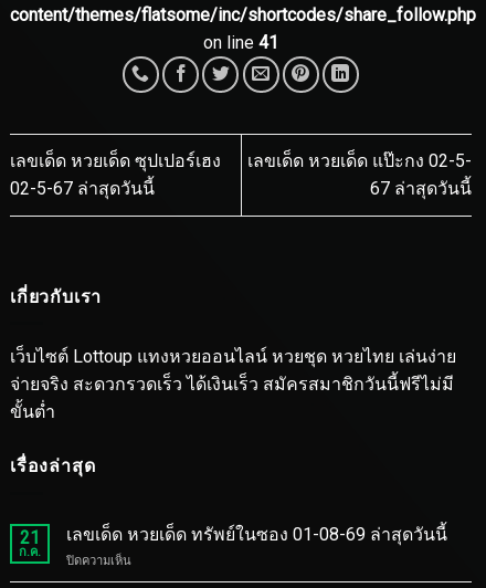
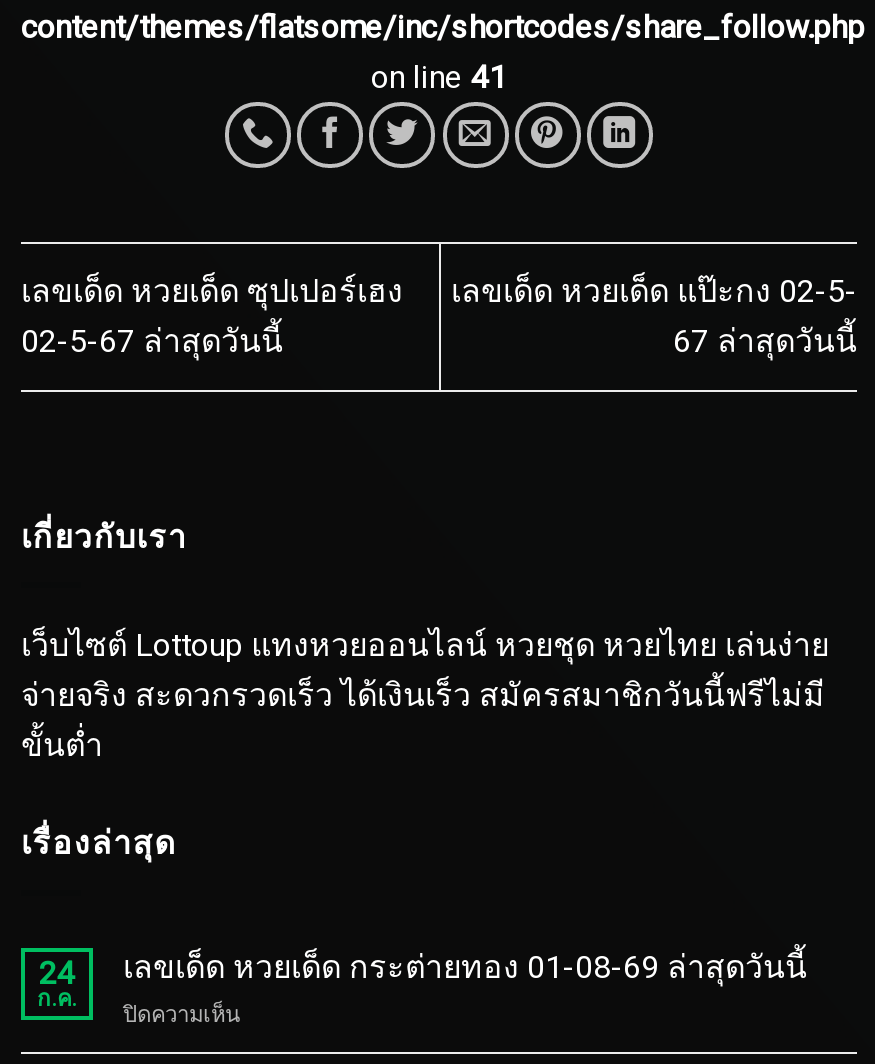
[20,527,40,548] 21 -> [39,953,75,991] 24
[66,524,447,545] เลขเด็ด หวยเด็ด ทรัพย์ในซอง 01-08-69 ล่าสุดวันนี้ -> [123,947,807,985] เลขเด็ด หวยเด็ด กระต่ายทอง 01-08-69 ล่าสุดวันนี้

